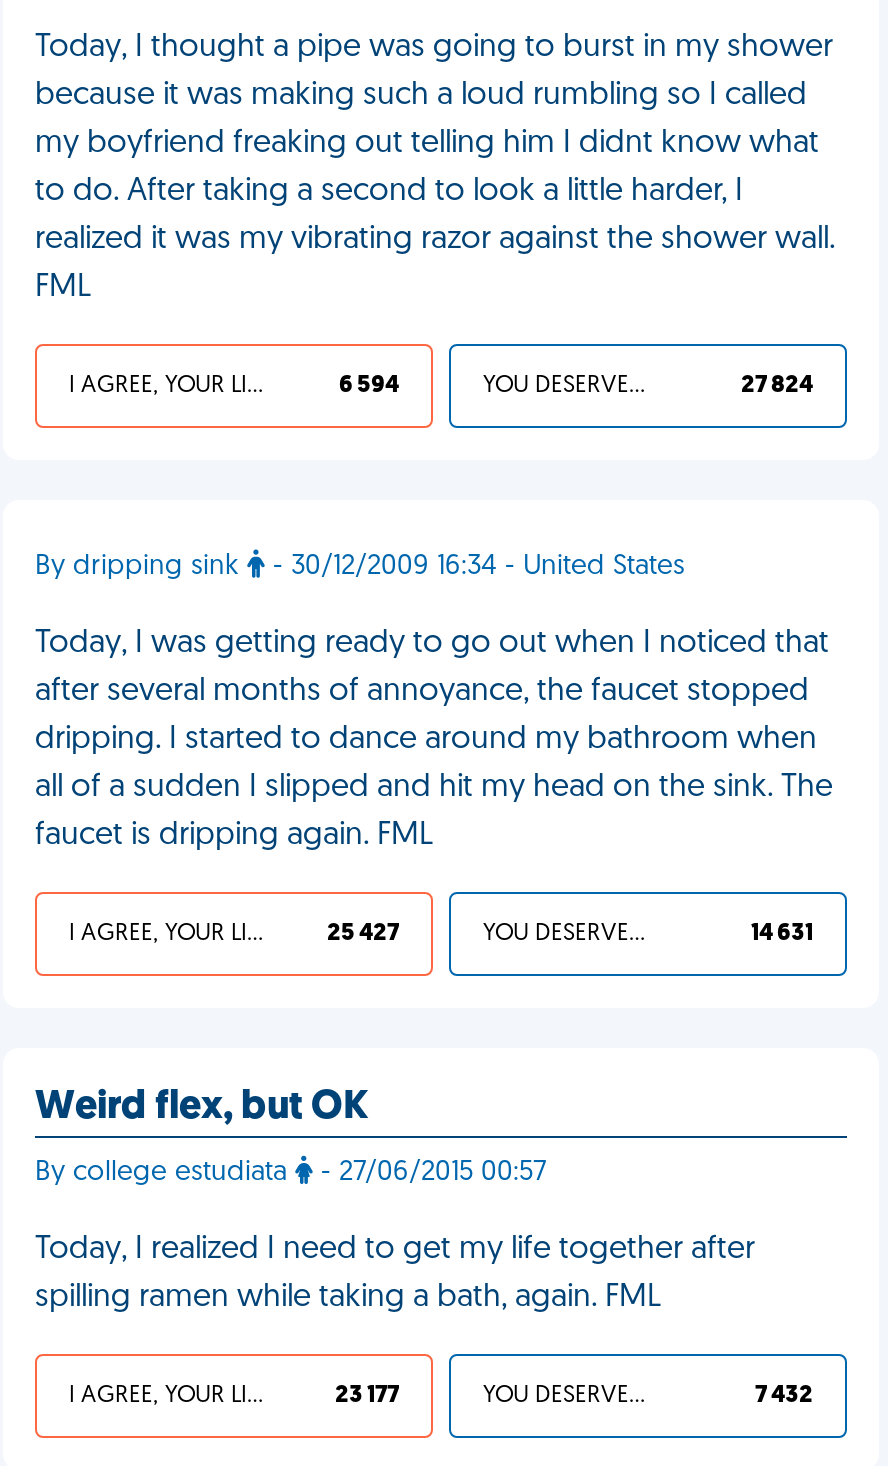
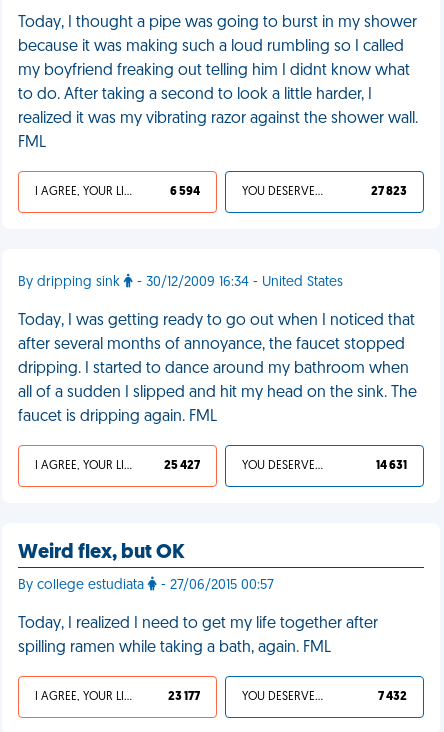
[741,374,813,398] 27 824 -> [371,186,407,198] 27 823

